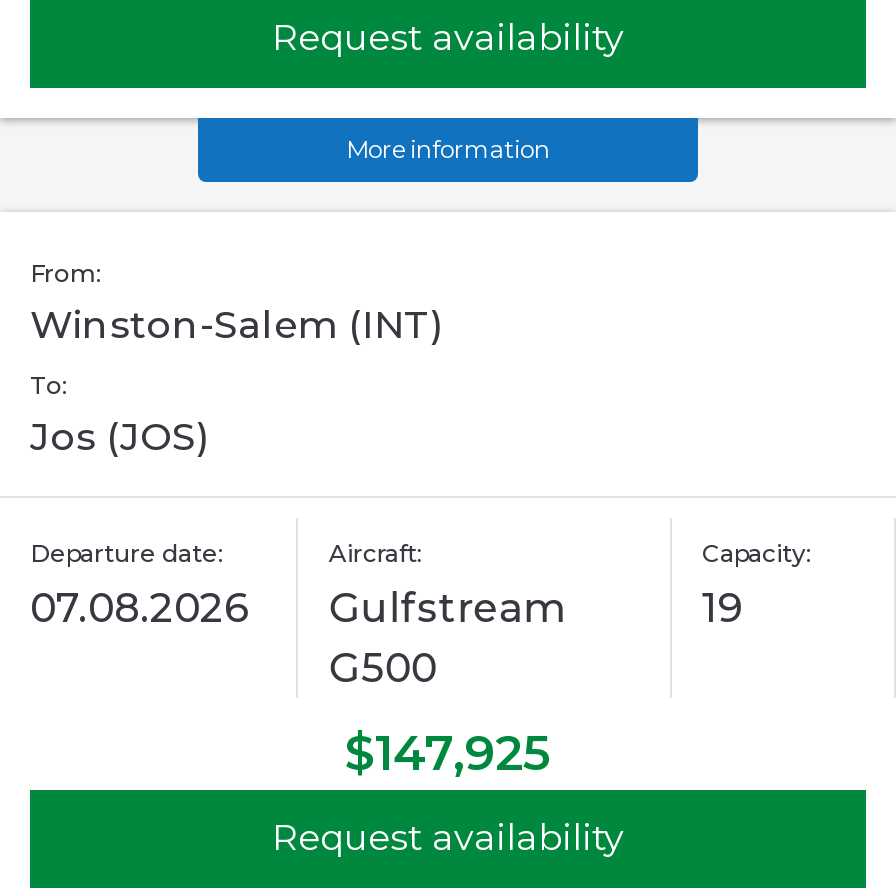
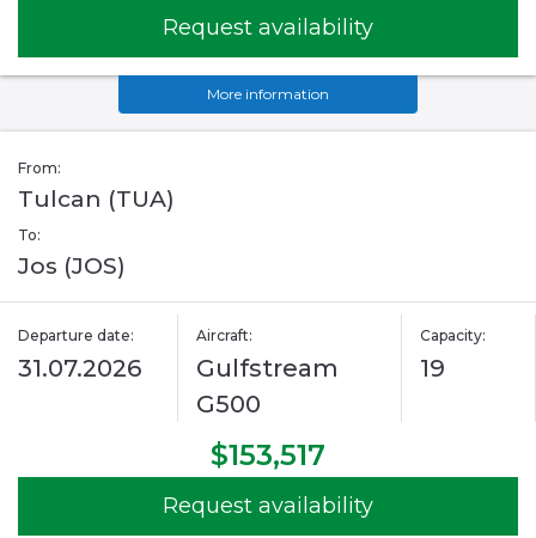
[30,302,444,348] Winston-Salem (INT) -> [18,186,175,213] Tulcan (TUA)
[30,584,567,632] 07.08.2026 Gulfstream -> [18,354,339,383] 31.07.2026 Gulfstream
[345,724,551,782] $147,925 -> [211,438,325,472] $153,517

